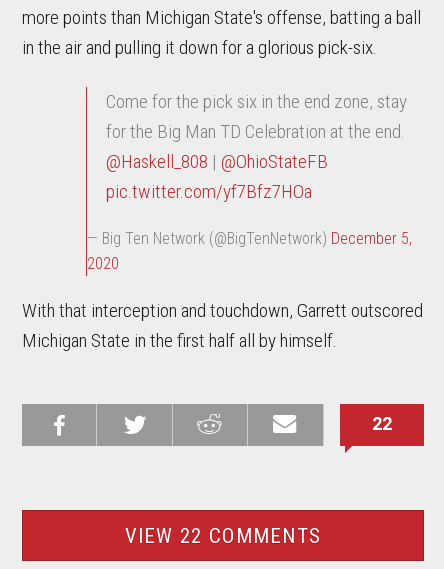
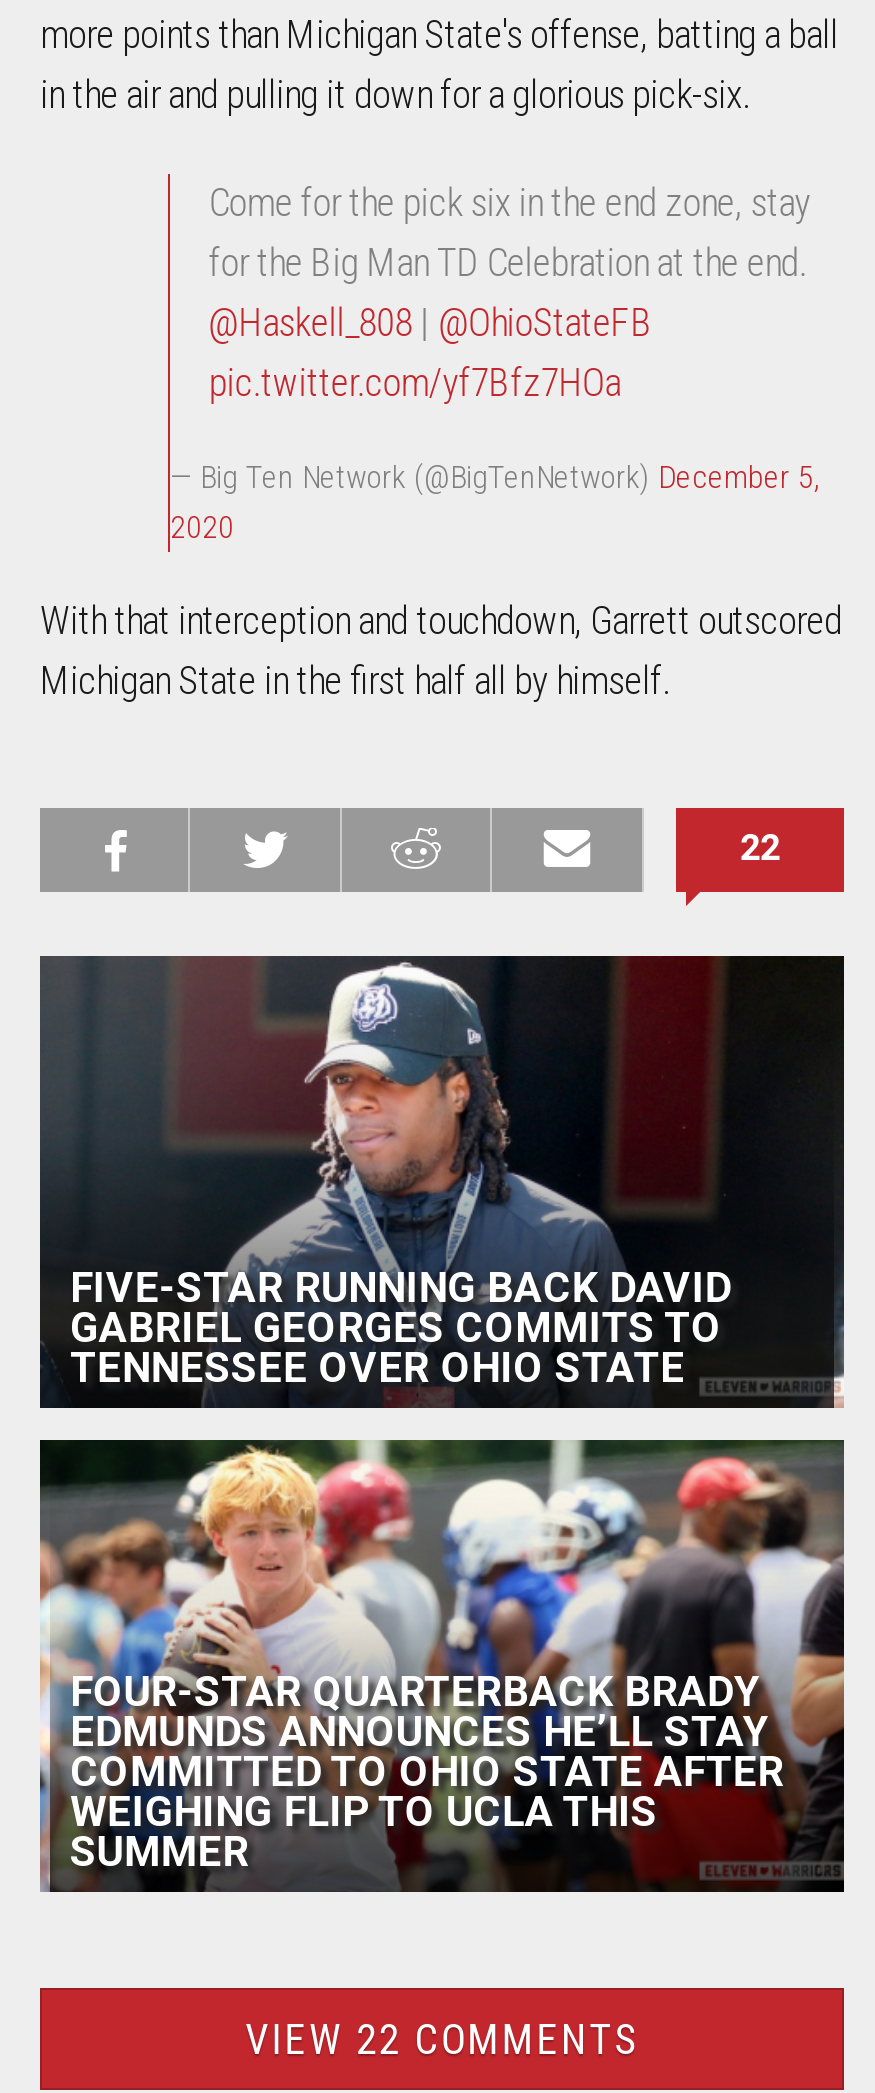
none -> [38,954,846,1410] [image] | FIVE-STAR RUNNING BACK DAVID | GABRIEL GEORGES COMMITS TO | TENNESSEE OVER OHIO STATE
none -> [38,1438,846,1894] [image] | FOUR-STAR QUARTERBACK BRADY | EDMUNDS ANNOUNCES HE’LL STAY | COMMITTED TO OHIO STATE AFTER | WEIGHING FLIP TO UCLA THIS | SUMMER

